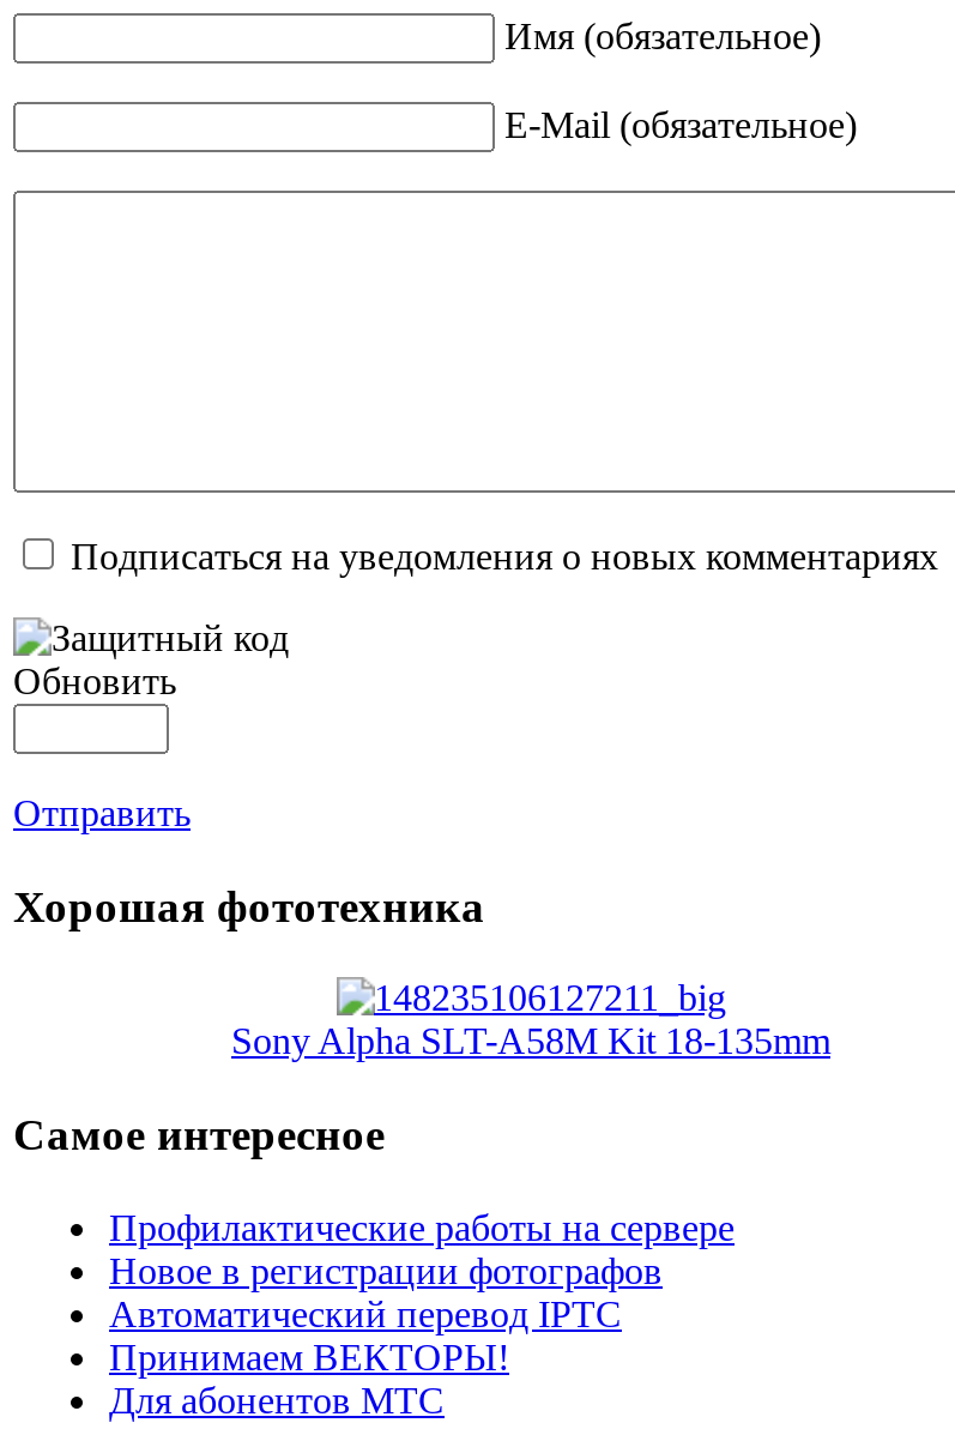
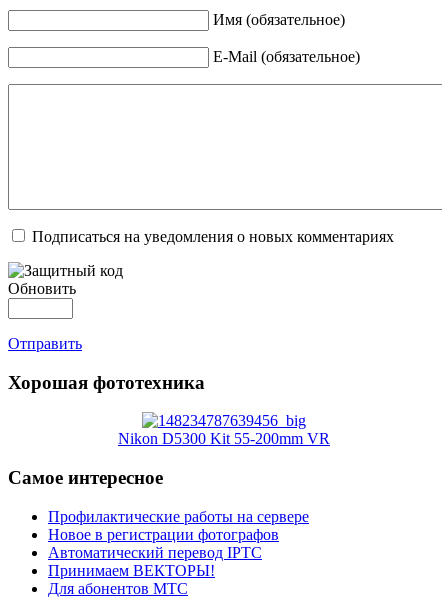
[231,1021,830,1062] Sony Alpha SLT-A58M Kit 18-135mm -> [118,430,330,447] Nikon D5300 Kit 55-200mm VR

